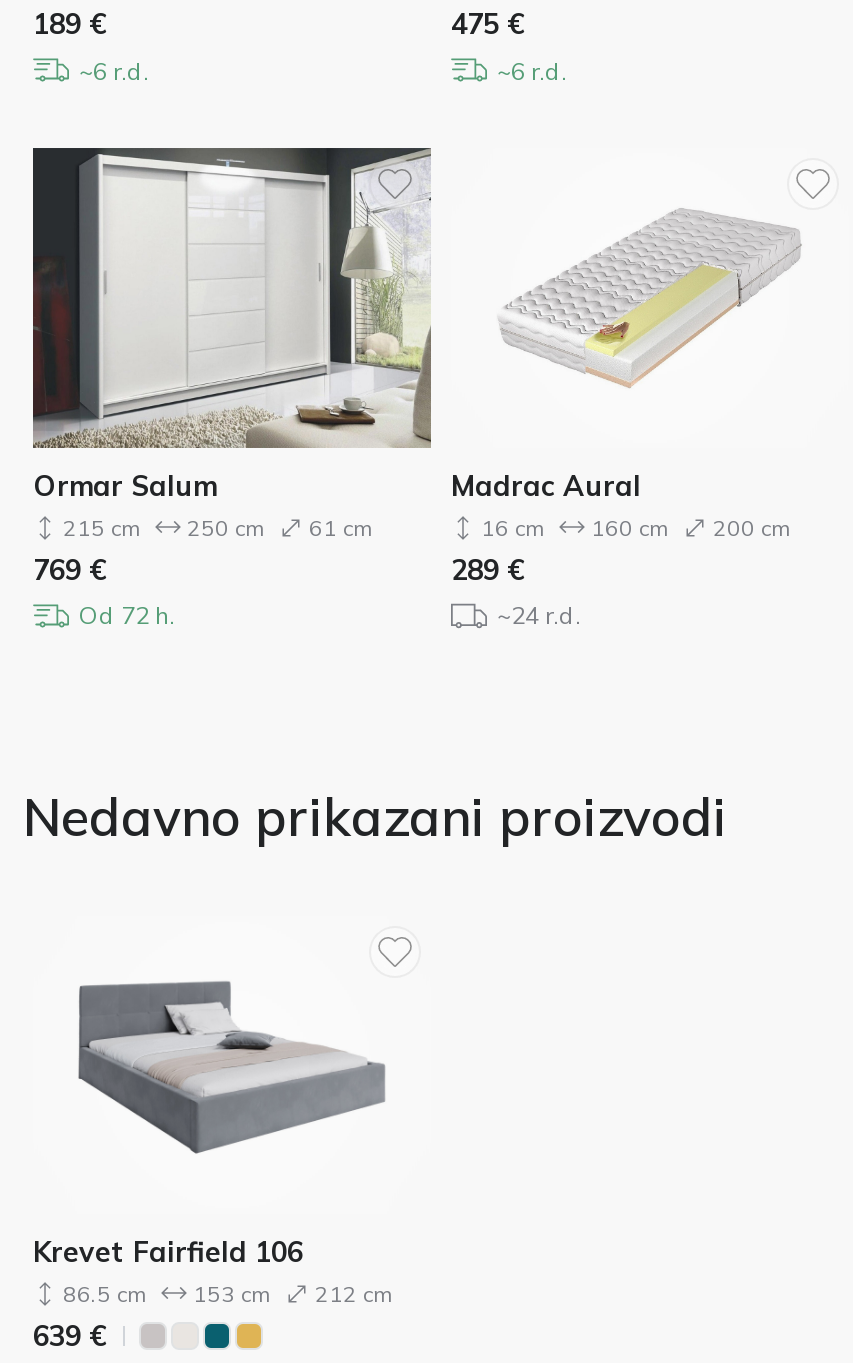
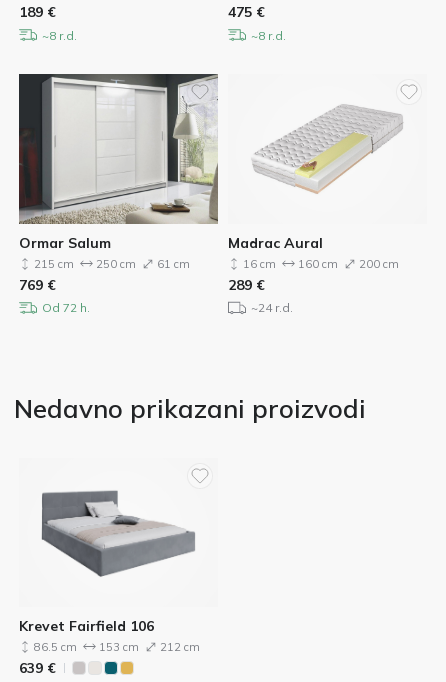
[79,56,149,86] ~6 r.d. -> [42,28,77,43] ~8 r.d.
[497,56,567,86] ~6 r.d. -> [251,28,286,43] ~8 r.d.

